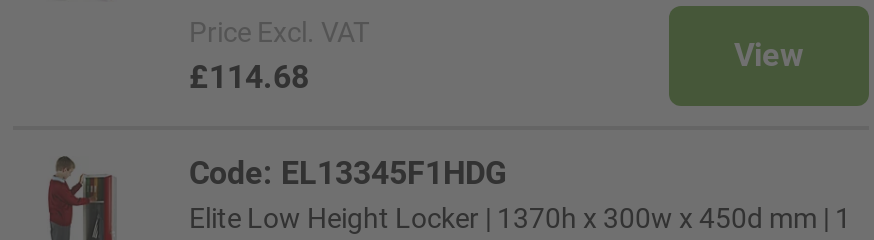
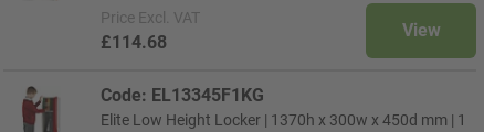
[189,154,507,192] Code: EL13345F1HDG -> [101,85,264,106] Code: EL13345F1KG

